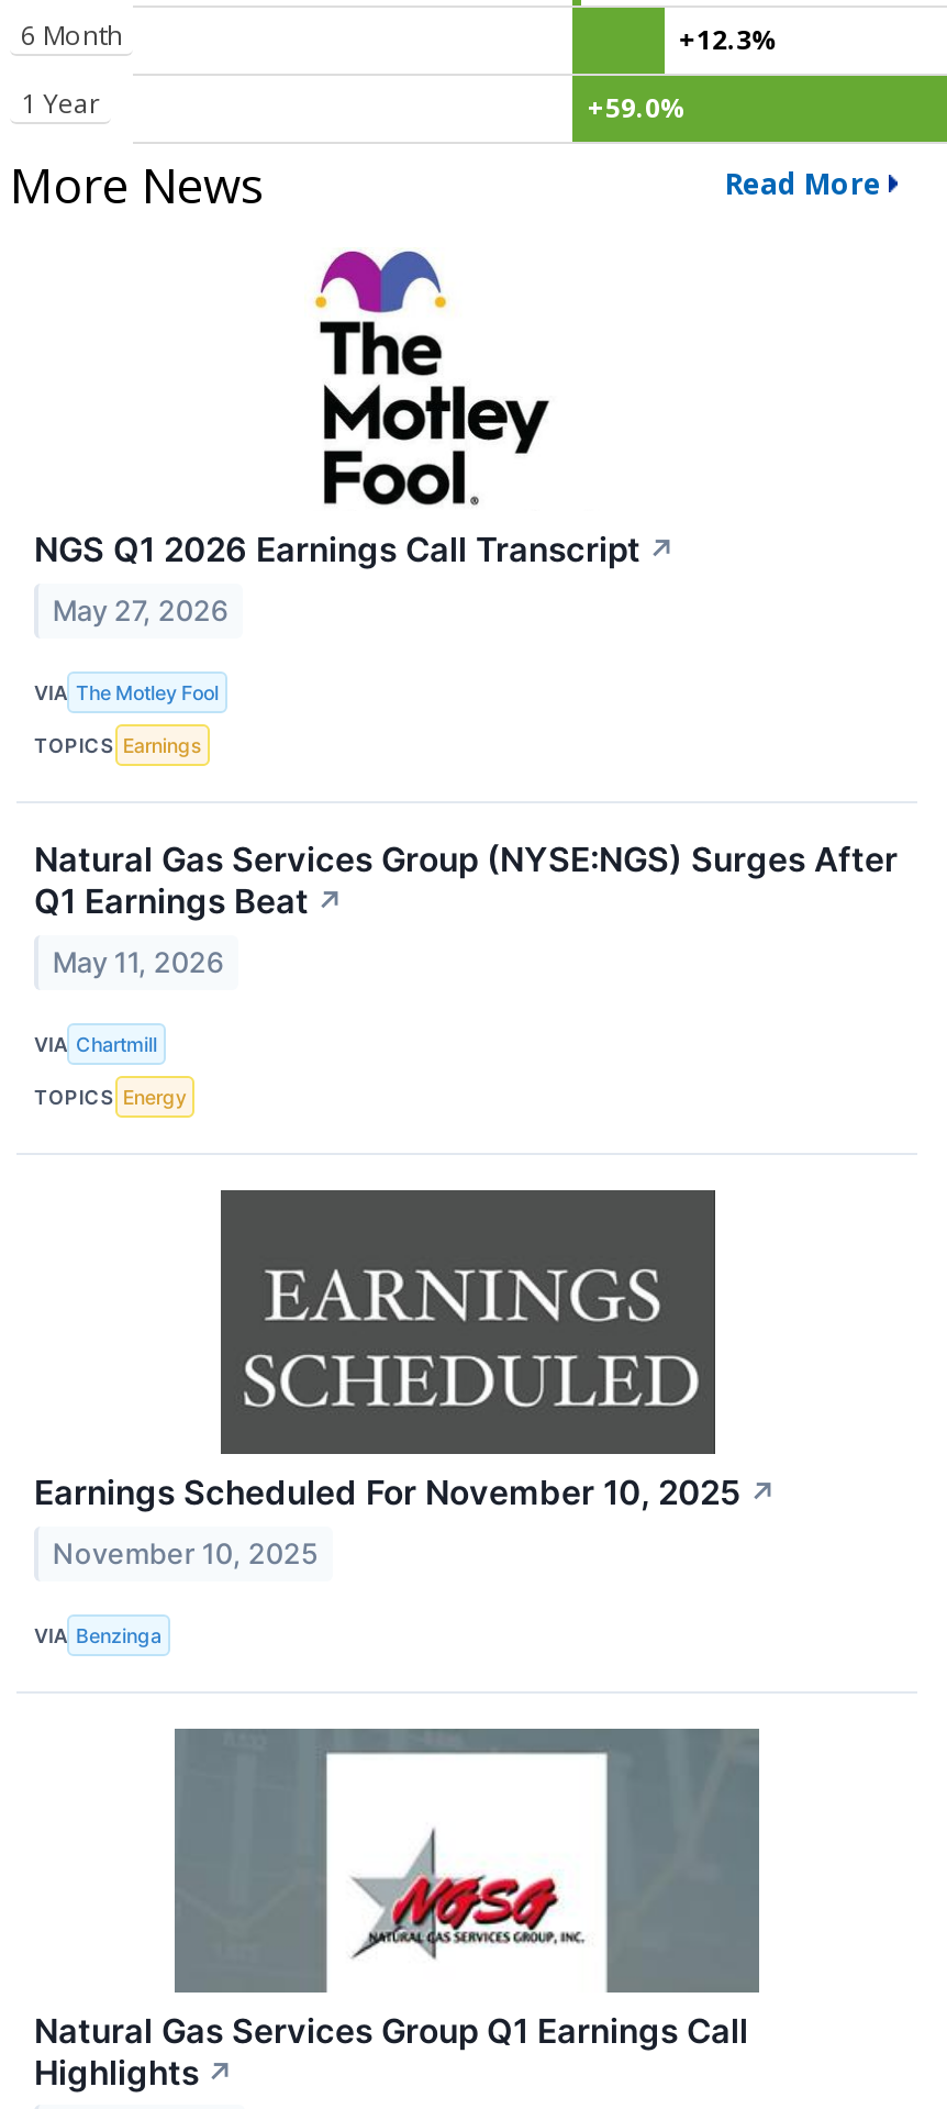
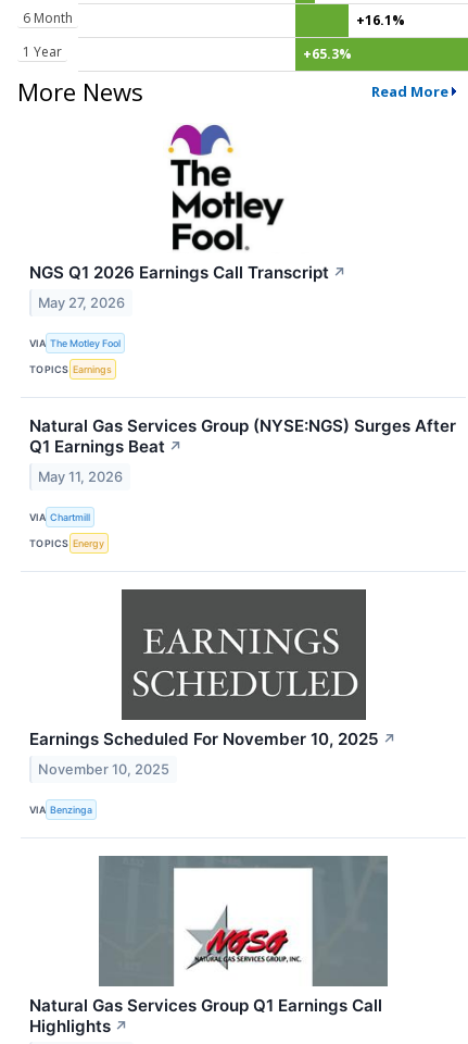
[679,22,778,59] +12.3% -> [356,11,405,30] +16.1%
[588,90,687,127] +59.0% -> [303,45,352,63] +65.3%

